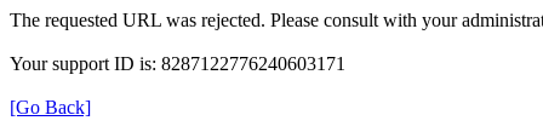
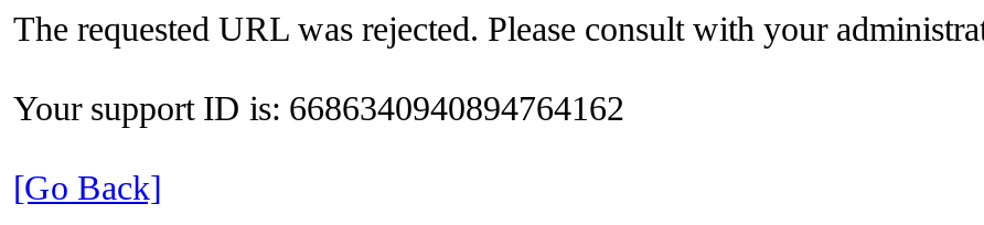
[10,53,345,74] Your support ID is: 8287122776240603171 -> [13,89,624,127] Your support ID is: 6686340940894764162

